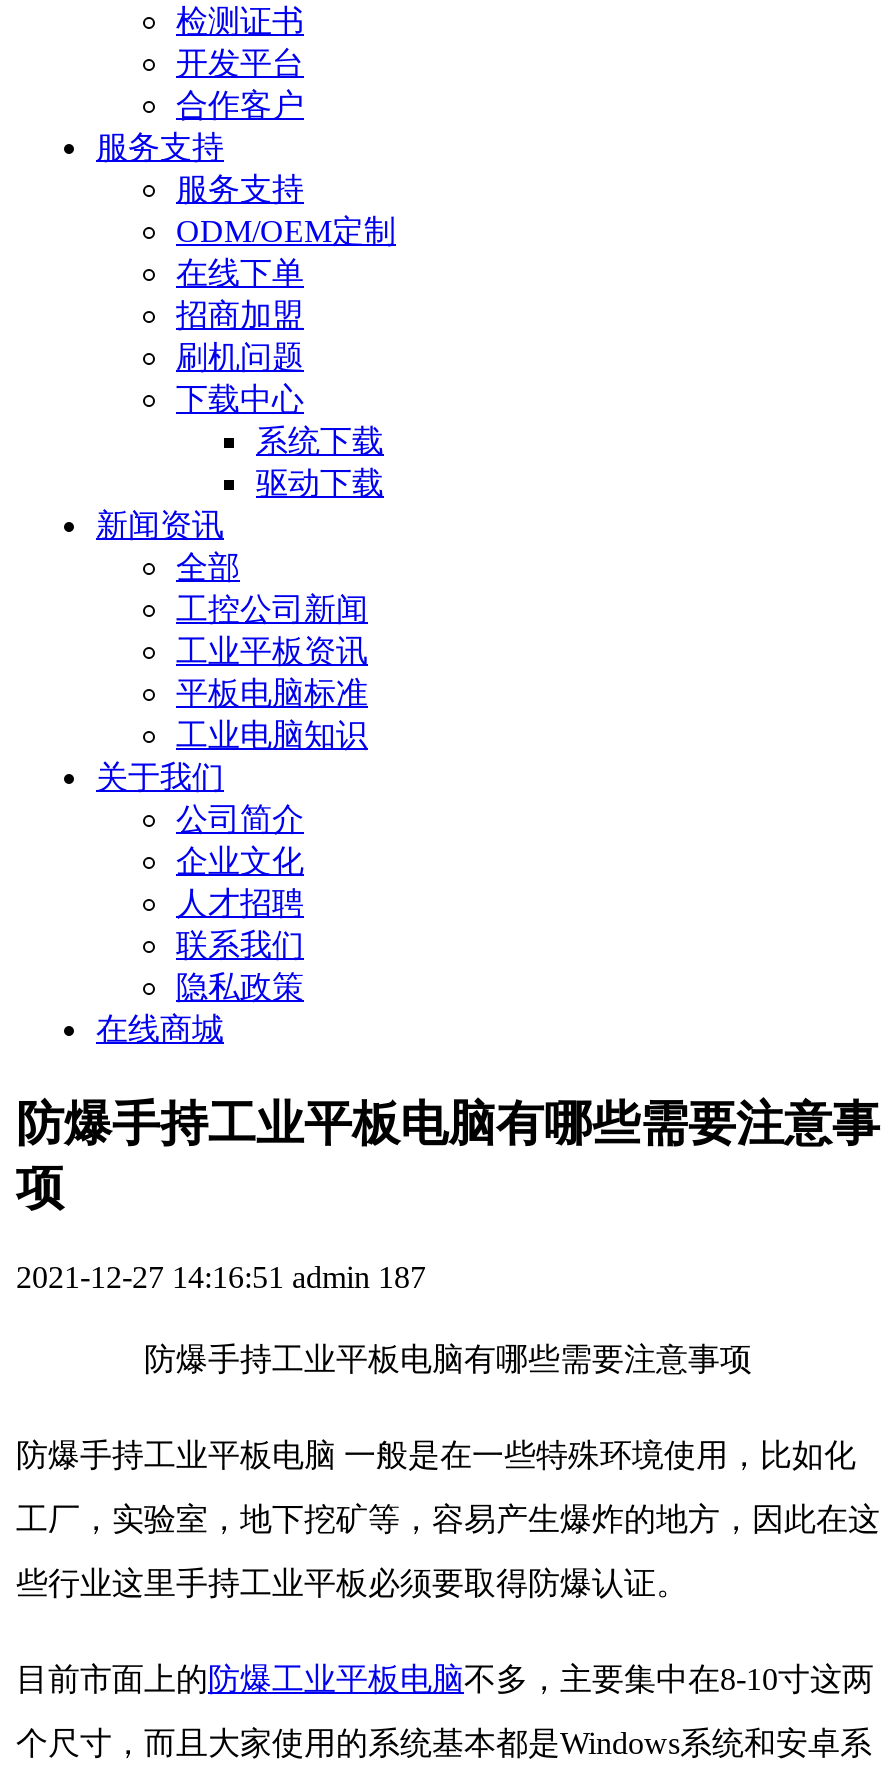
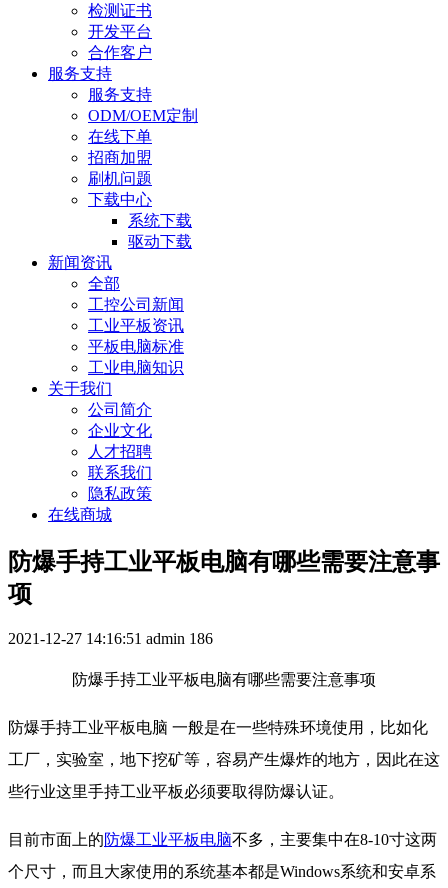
[16,1260,426,1294] 2021-12-27 14:16:51 admin 187 -> [8,630,213,647] 2021-12-27 14:16:51 admin 186

